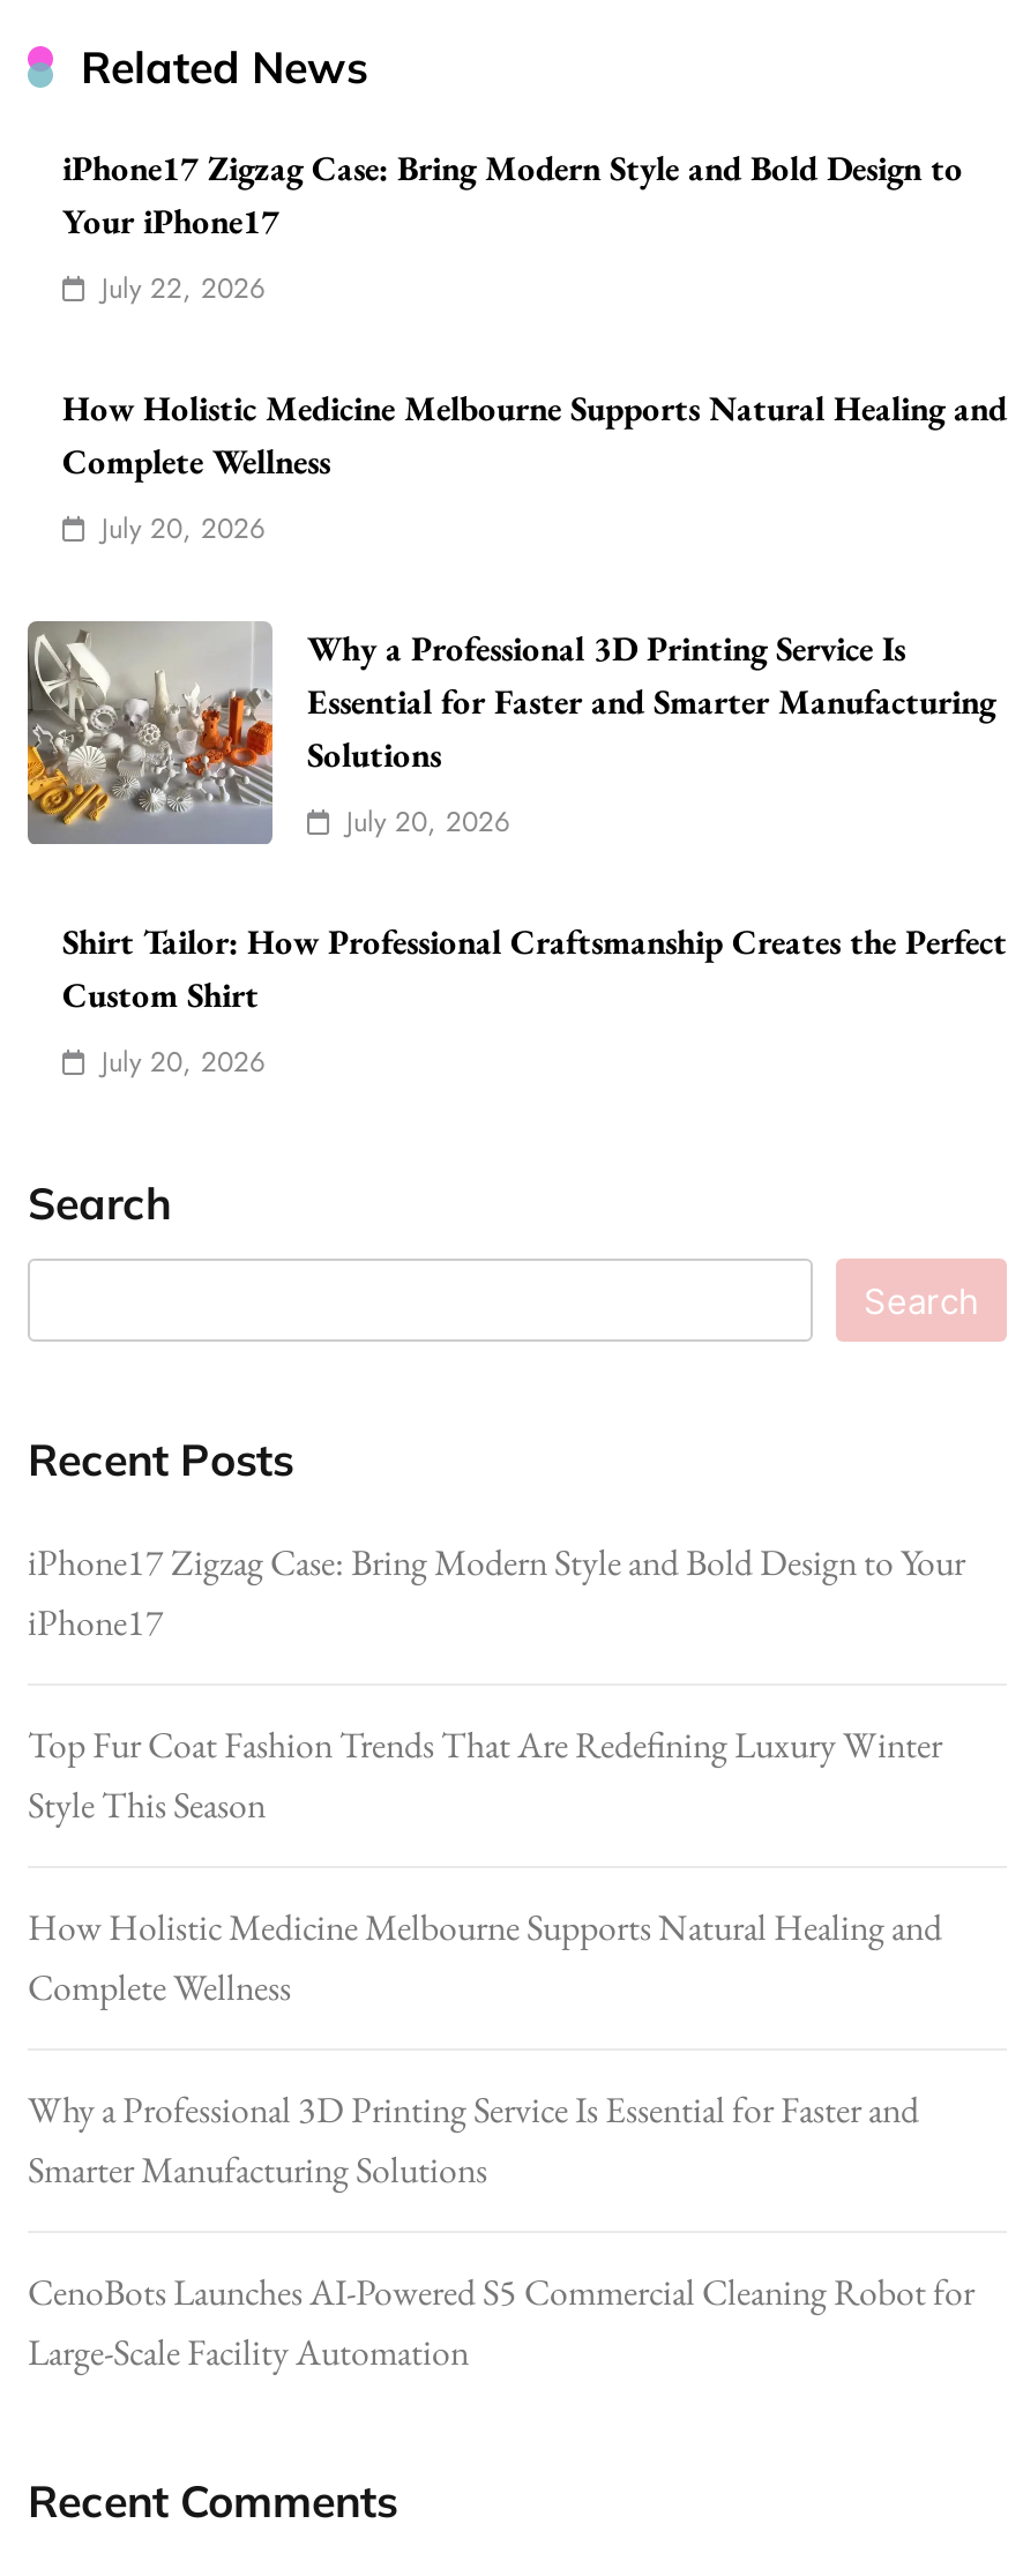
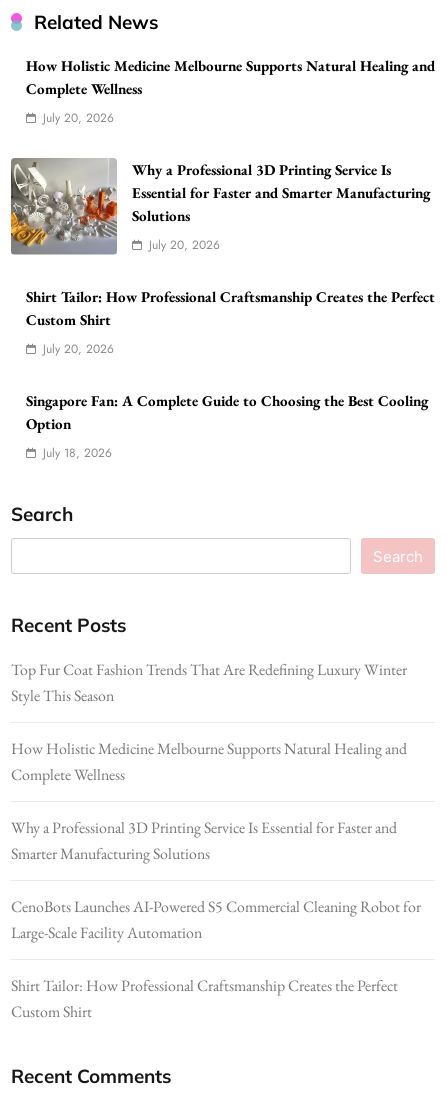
[62,145,963,309] iPhone17 Zigzag Case: Bring Modern Style and Bold Design to | Your iPhone17 | July 22, 2026 -> none
moved [23,386,1007,1083] -> [9,56,435,358]: [image] | How Holistic Medicine Melbourne Supports Natural Healing and | Complete Wellness | ... | Custom Shirt | July 20, 2026
none -> [26,391,428,462] Singapore Fan: A Complete Guide to Choosing the Best Cooling | Option | July 18, 2026
[28,1538,965,1647] iPhone17 Zigzag Case: Bring Modern Style and Bold Design to Your | iPhone17 -> none
moved [28,1720,975,2376] -> [11,659,421,943]: Top Fur Coat Fashion Trends That Are Redefining Luxury Winter | Style This Season | How Holistic Medicine Melbourne Supports Natural Healing and | Complete Wellness | Why a Professional 3D Printing Service Is Essential for Faster and | Smarter Manufacturing Solutions | CenoBots Launches AI-Powered S5 Commercial Cleaning Robot for | Large-Scale Facility Automation
none -> [11,975,398,1022] Shirt Tailor: How Professional Craftsmanship Creates the Perfect | Custom Shirt

